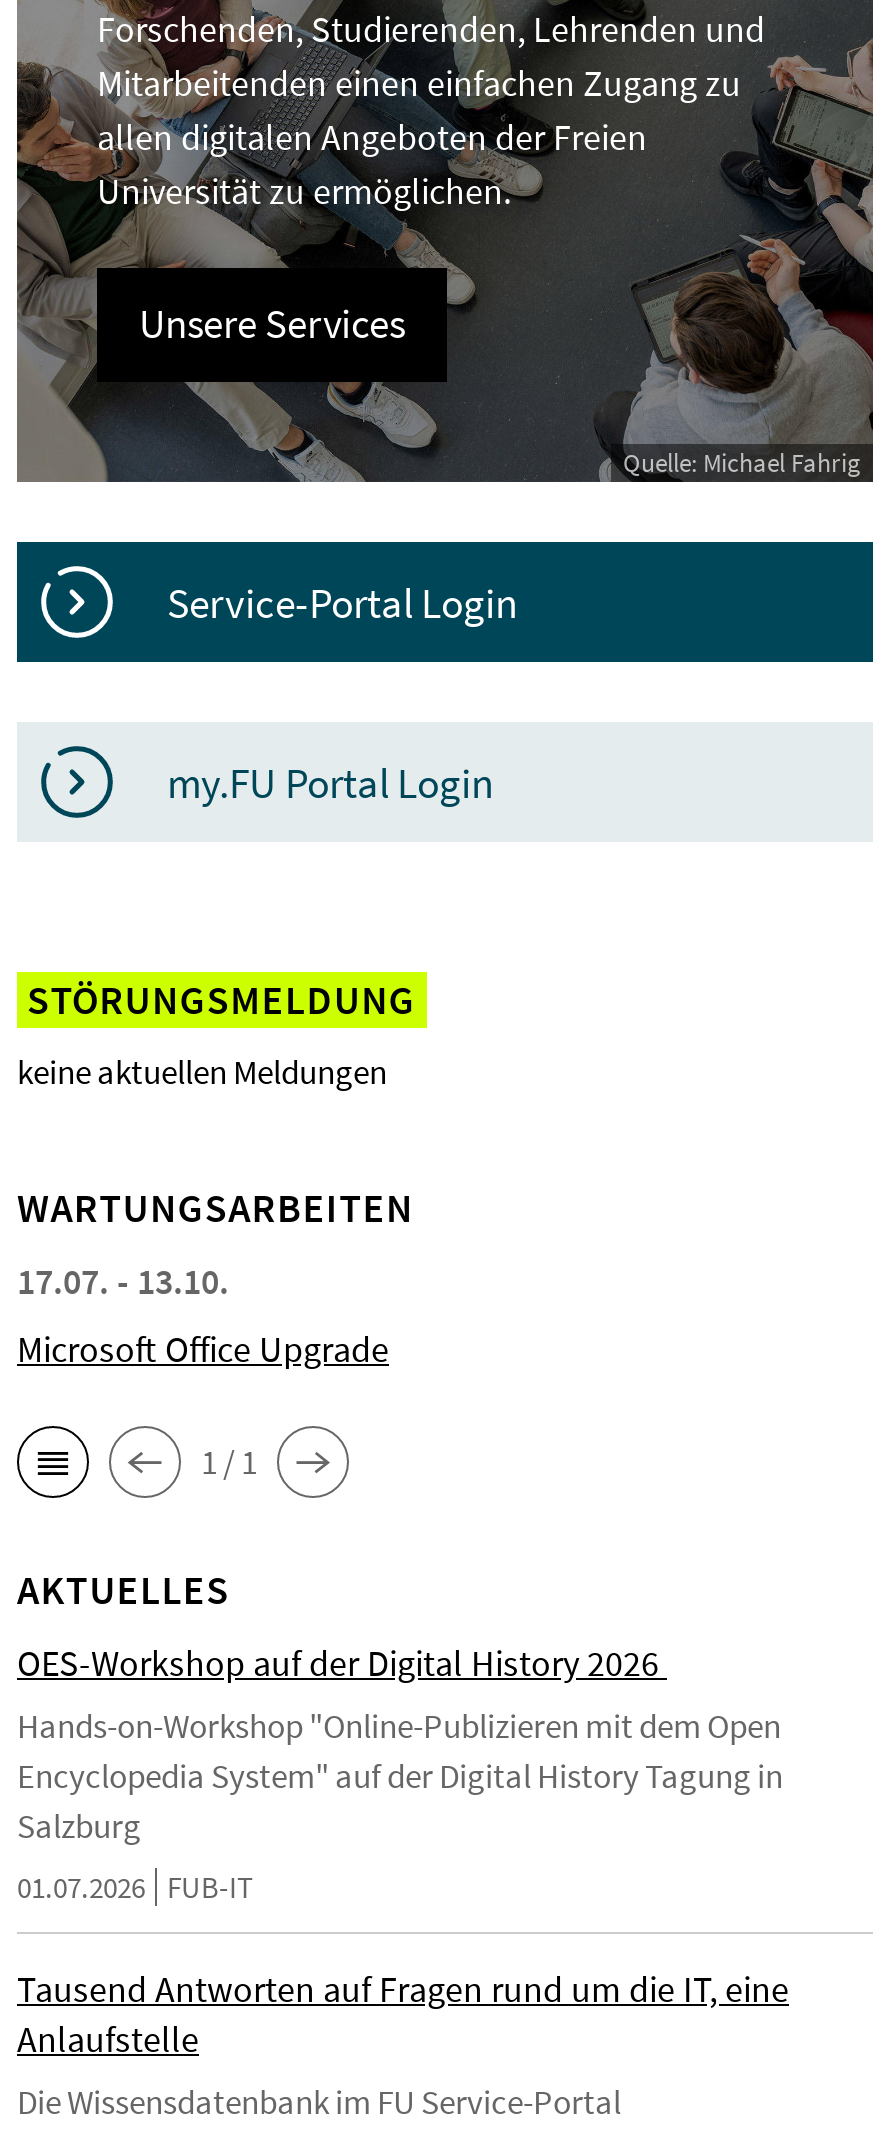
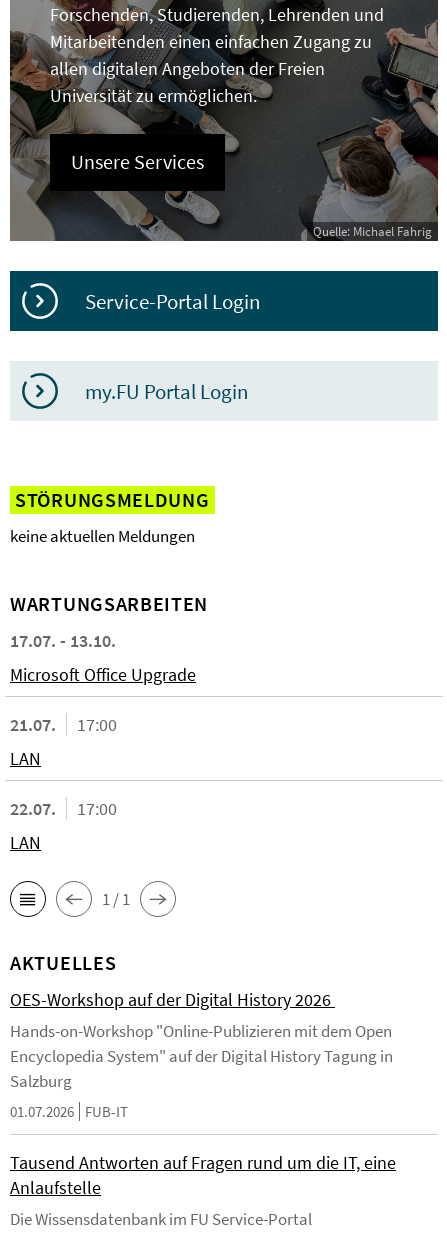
none -> [10,713,117,854] 21.07. | 17:00 | LAN | 22.07. | 17:00 | LAN

